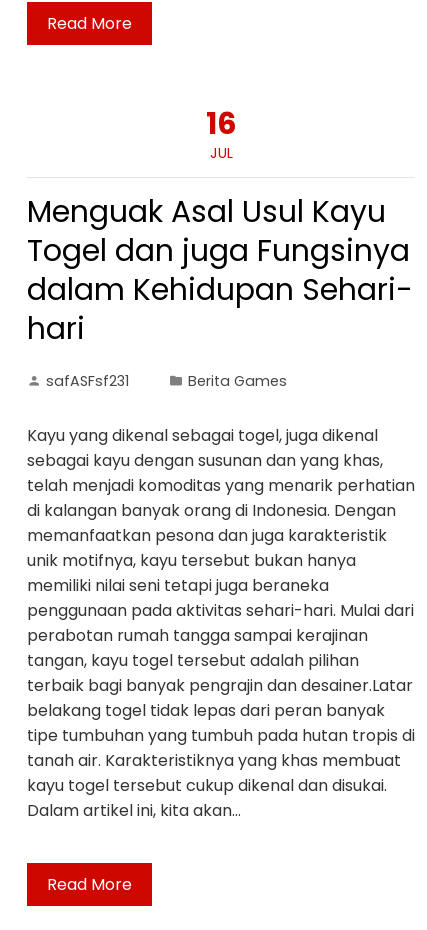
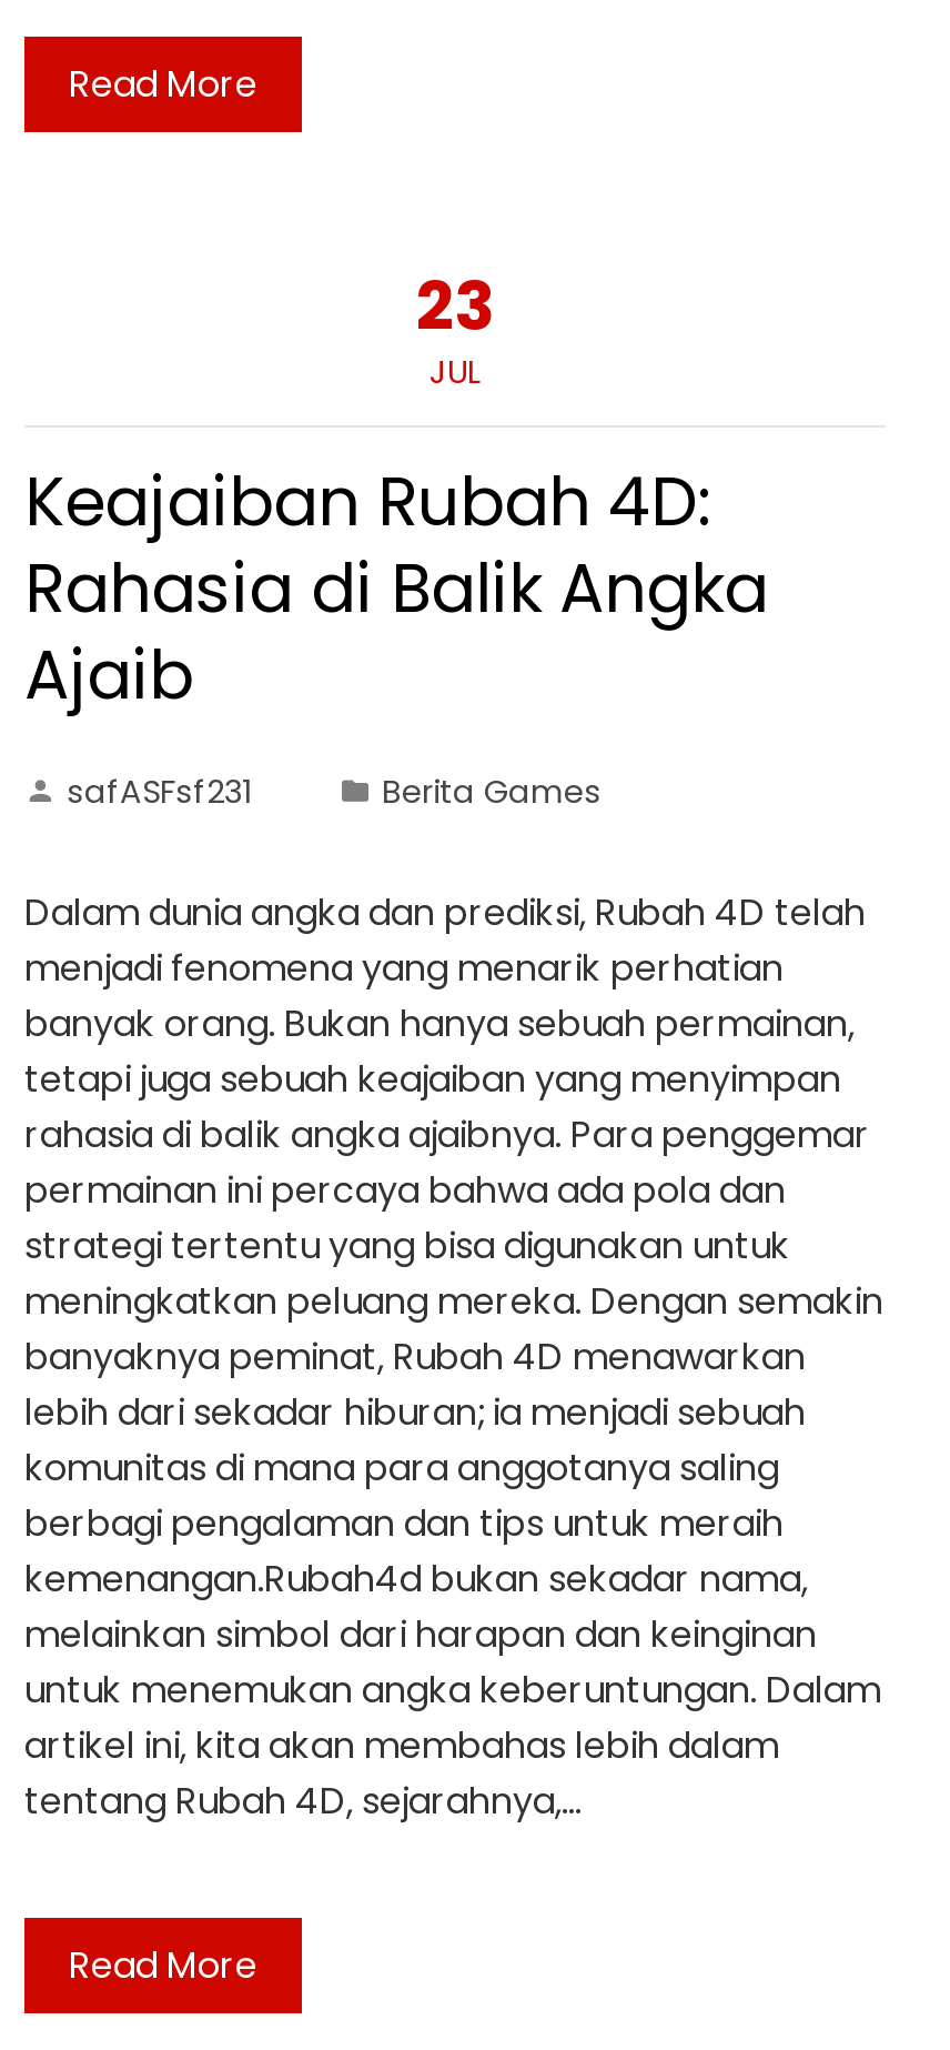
[205,103,236,145] 16 -> [416,261,494,354] 23
[27,191,413,350] Menguak Asal Usul Kayu | Togel dan juga Fungsinya | dalam Kehidupan Sehari- | hari -> [24,456,768,723] Keajaiban Rubah 4D: | Rahasia di Balik Angka | Ajaib
moved [46,371,287,391] -> [67,770,602,814]: safASFsf231 | Berita Games
[27,424,415,822] Kayu yang dikenal sebagai togel, juga dikenal | sebagai kayu dengan susunan dan yang khas, | telah menjadi komoditas yang menarik perhatian | di kalangan banyak orang di Indonesia. Dengan | memanfaatkan pesona dan juga karakteristik | unik motifnya, kayu tersebut bukan hanya | memiliki nilai seni tetapi juga beraneka | penggunaan pada aktivitas sehari-hari. Mulai dari | perabotan rumah tangga sampai kerajinan | tangan, kayu togel tersebut adalah pilihan | terbaik bagi banyak pengrajin dan desainer.Latar | belakang togel tidak lepas dari peran banyak | tipe tumbuhan yang tumbuh pada hutan tropis di | tanah air. Karakteristiknya yang khas membuat | kayu togel tersebut cukup dikenal dan disukai. | Dalam artikel ini, kita akan… -> [24,887,883,1827] Dalam dunia angka dan prediksi, Rubah 4D telah | menjadi fenomena yang menarik perhatian | banyak orang. Bukan hanya sebuah permainan, | tetapi juga sebuah keajaiban yang menyimpan | rahasia di balik angka ajaibnya. Para penggemar | permainan ini percaya bahwa ada pola dan | strategi tertentu yang bisa digunakan untuk | meningkatkan peluang mereka. Dengan semakin | banyaknya peminat, Rubah 4D menawarkan | lebih dari sekadar hiburan; ia menjadi sebuah | komunitas di mana para anggotanya saling | berbagi pengalaman dan tips untuk meraih | kemenangan.Rubah4d bukan sekadar nama, | melainkan simbol dari harapan dan keinginan | untuk menemukan angka keberuntungan. Dalam | artikel ini, kita akan membahas lebih dalam | tentang Rubah 4D, sejarahnya,…

